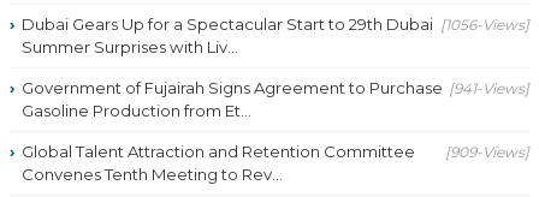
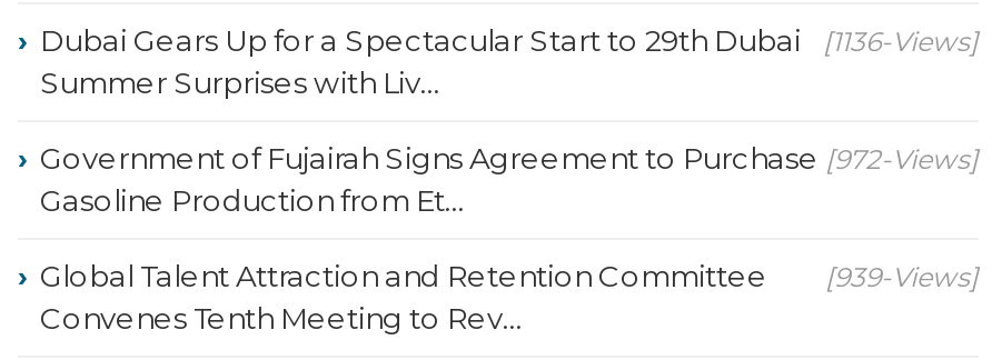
[22,14,529,34] Dubai Gears Up for a Spectacular Start to 29th Dubai [1056-Views] -> [40,22,979,58] Dubai Gears Up for a Spectacular Start to 29th Dubai [1136-Views]
[22,78,529,97] Government of Fujairah Signs Agreement to Purchase [941-Views] -> [40,140,979,175] Government of Fujairah Signs Agreement to Purchase [972-Views]
[22,142,529,161] Global Talent Attraction and Retention Committee [909-Views] -> [40,258,979,293] Global Talent Attraction and Retention Committee [939-Views]

